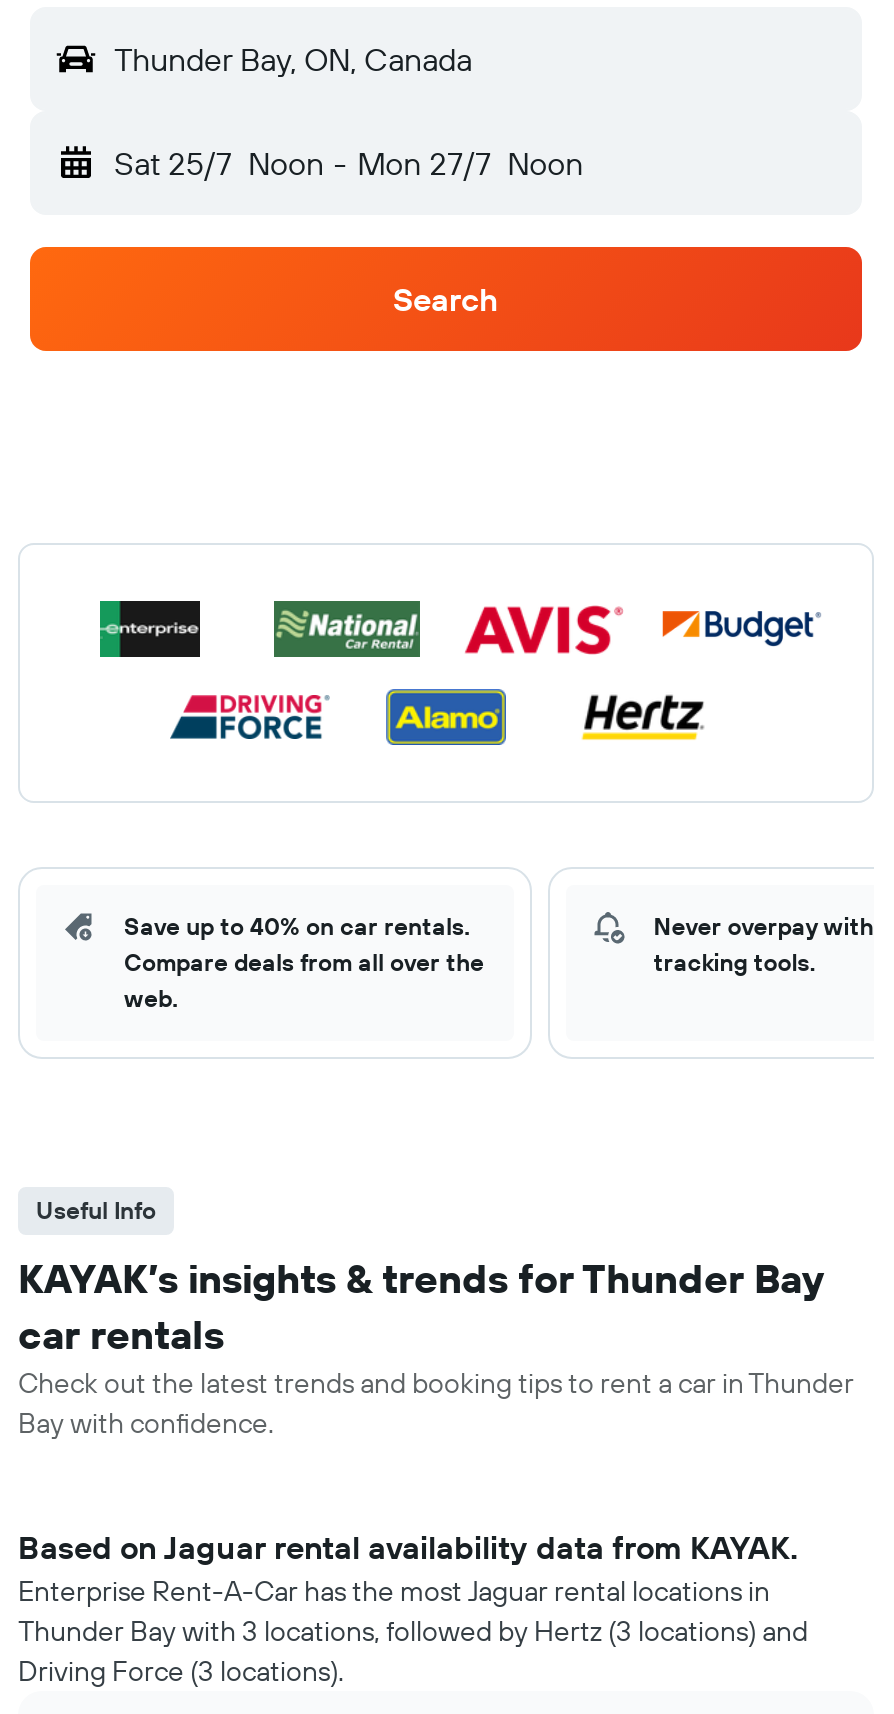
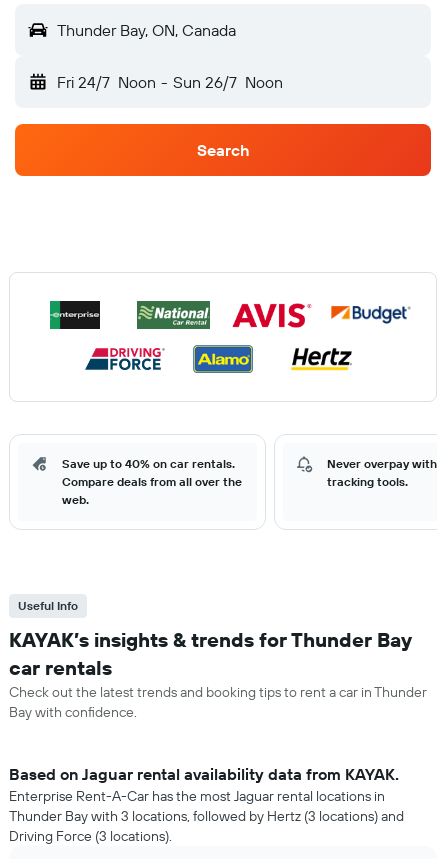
[114,143,583,183] Sat 25/7 Noon - Mon 27/7 Noon -> [57,72,283,92] Fri 24/7 Noon - Sun 26/7 Noon

